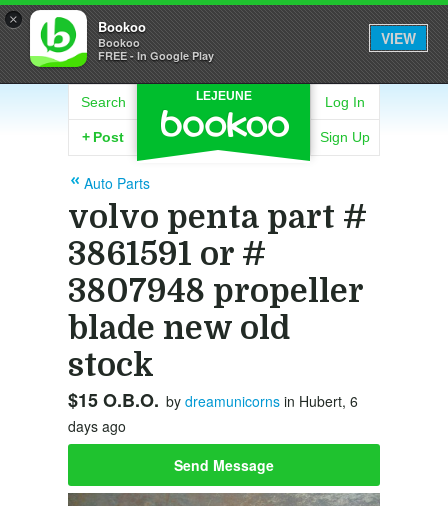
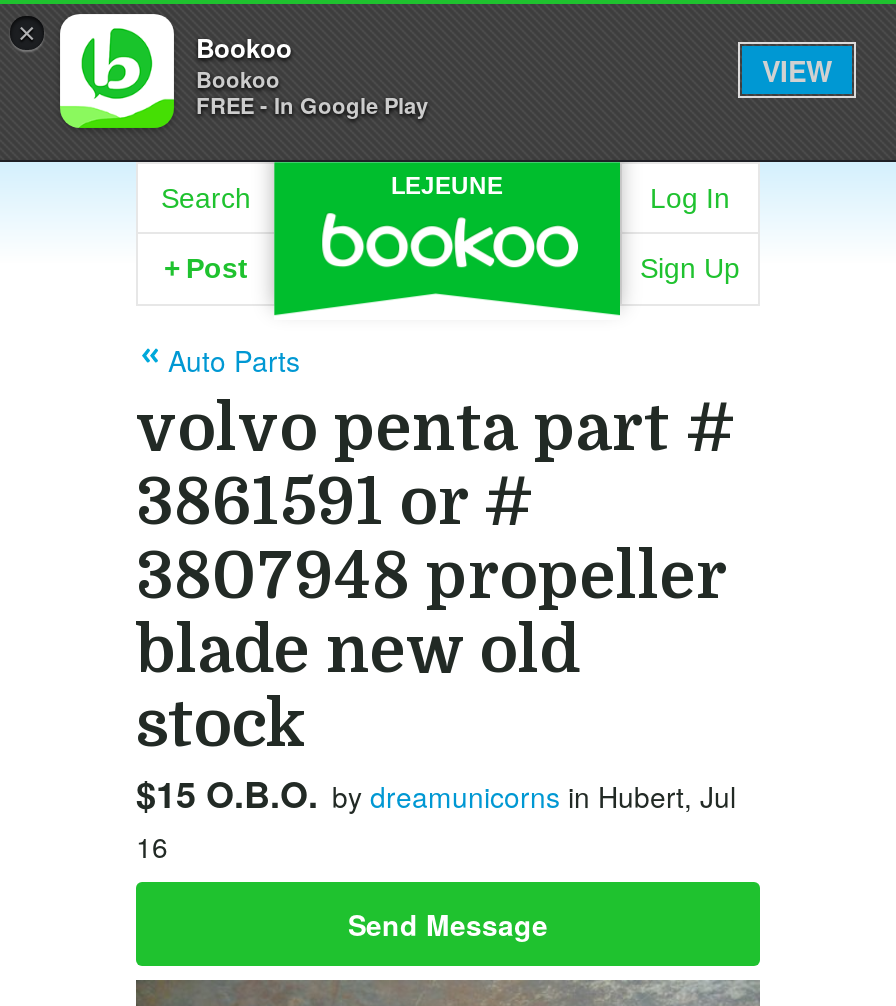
[68,387,358,436] $15 O.B.O. by dreamunicorns in Hubert, 6 | days ago -> [136,767,736,865] $15 O.B.O. by dreamunicorns in Hubert, Jul | 16

